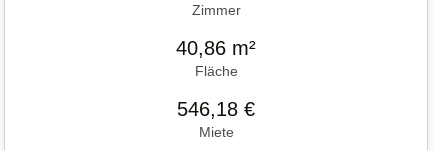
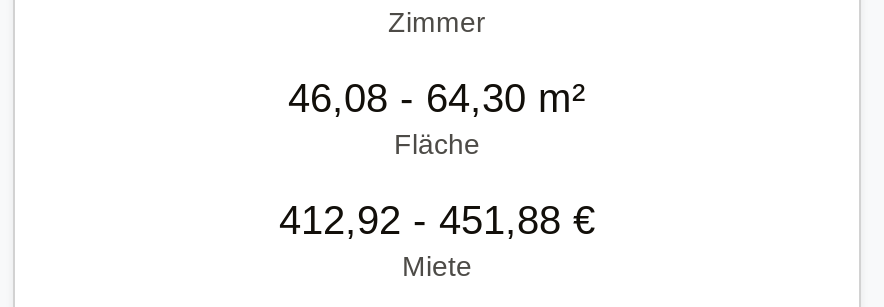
[176,37,256,59] 40,86 m² -> [288,74,586,118] 46,08 - 64,30 m²
[177,98,255,120] 546,18 € -> [279,196,595,240] 412,92 - 451,88 €

